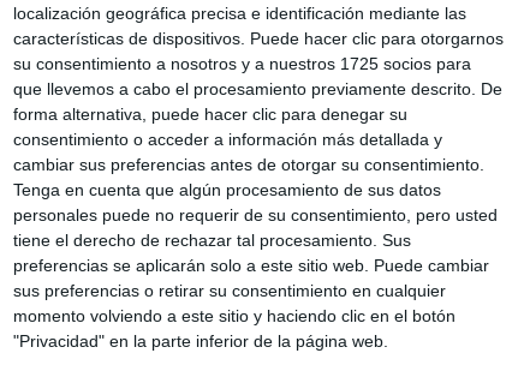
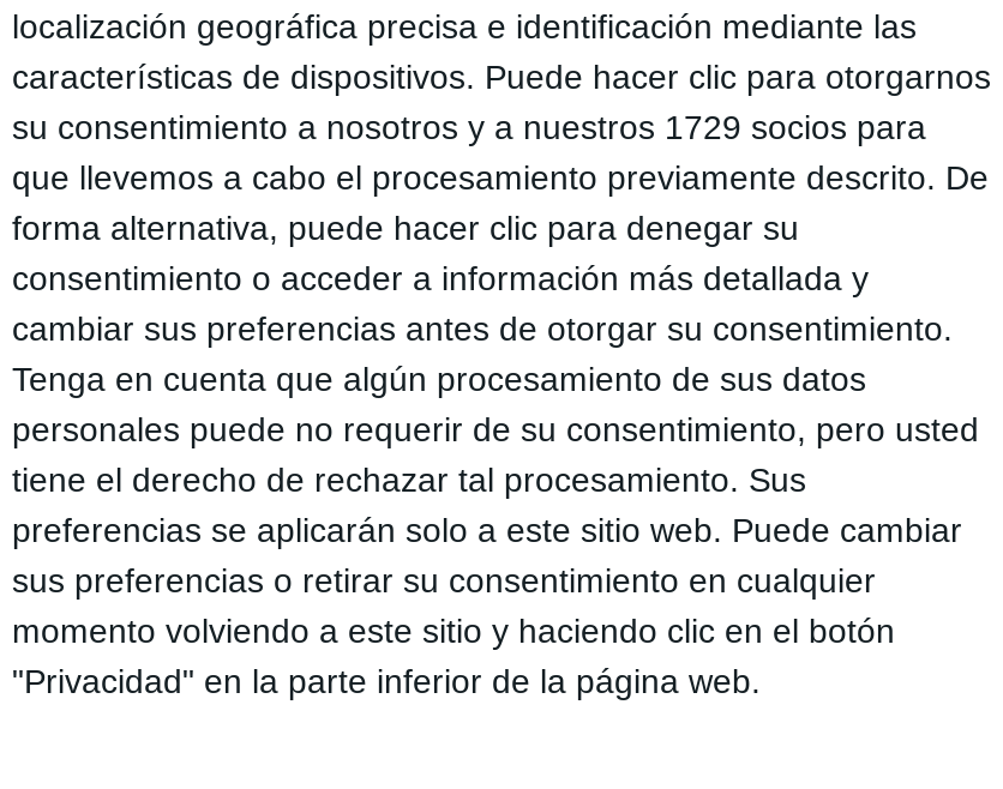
[13,54,471,74] su consentimiento a nosotros y a nuestros 1725 socios para -> [12,109,926,147] su consentimiento a nosotros y a nuestros 1729 socios para

